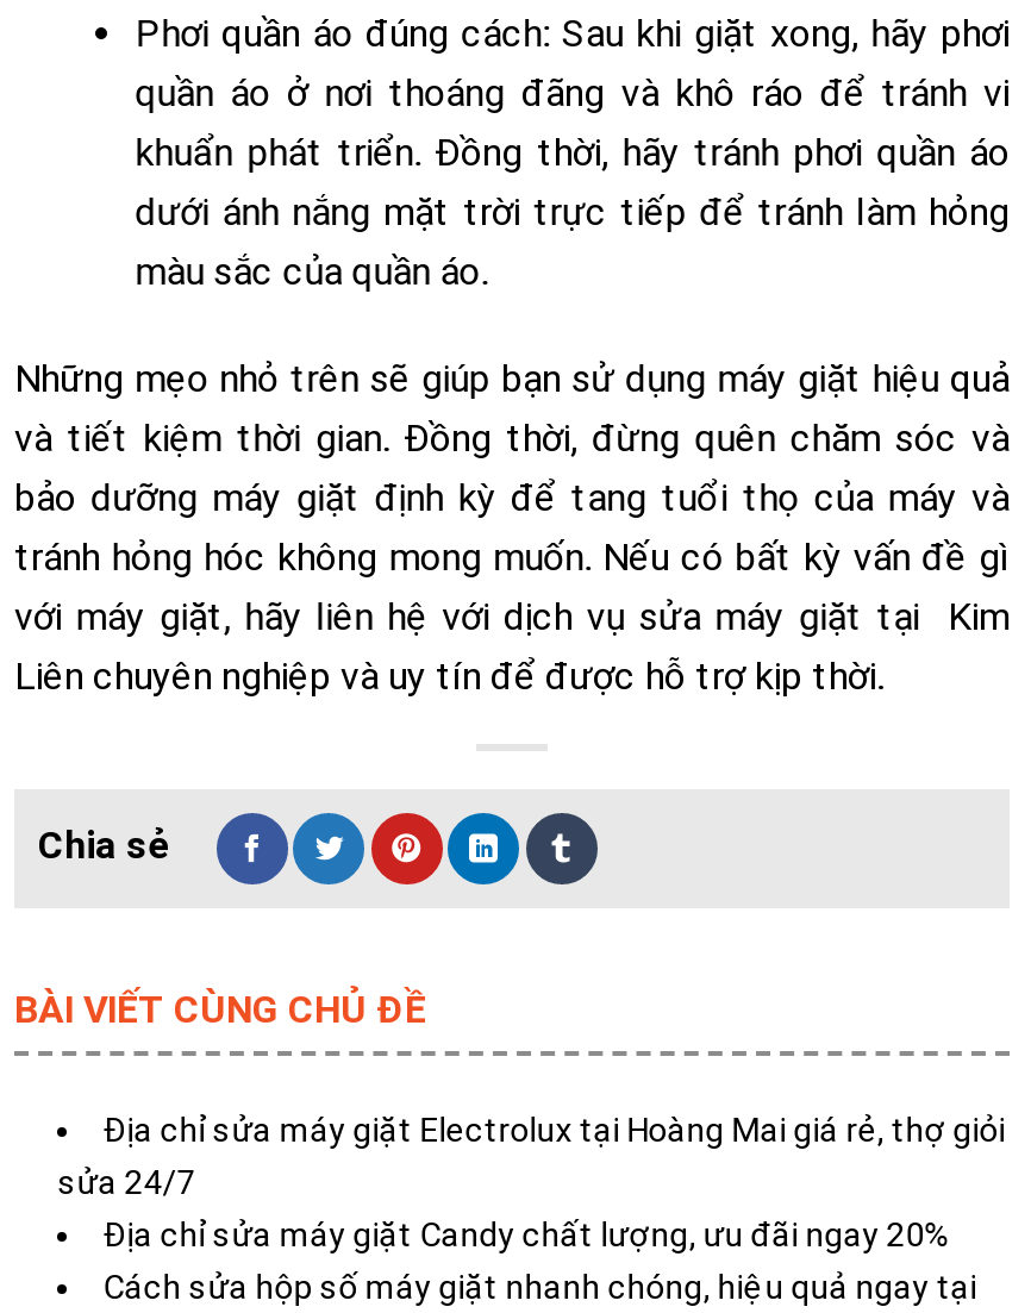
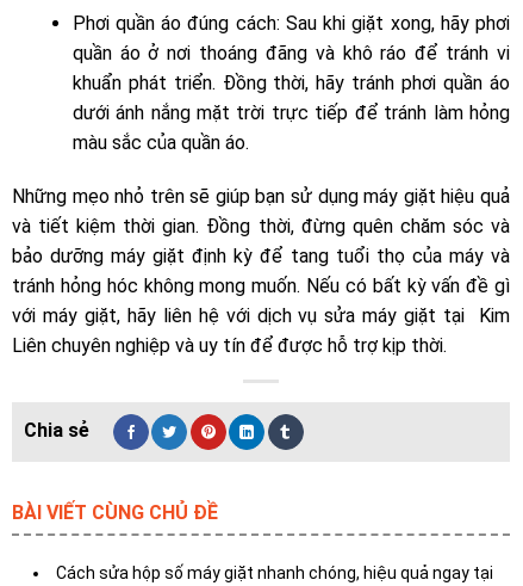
[58,1111,1005,1254] Địa chỉ sửa máy giặt Electrolux tại Hoàng Mai giá rẻ, thợ giỏi | sửa 24/7 | Địa chỉ sửa máy giặt Candy chất lượng, ưu đãi ngay 20% -> none

